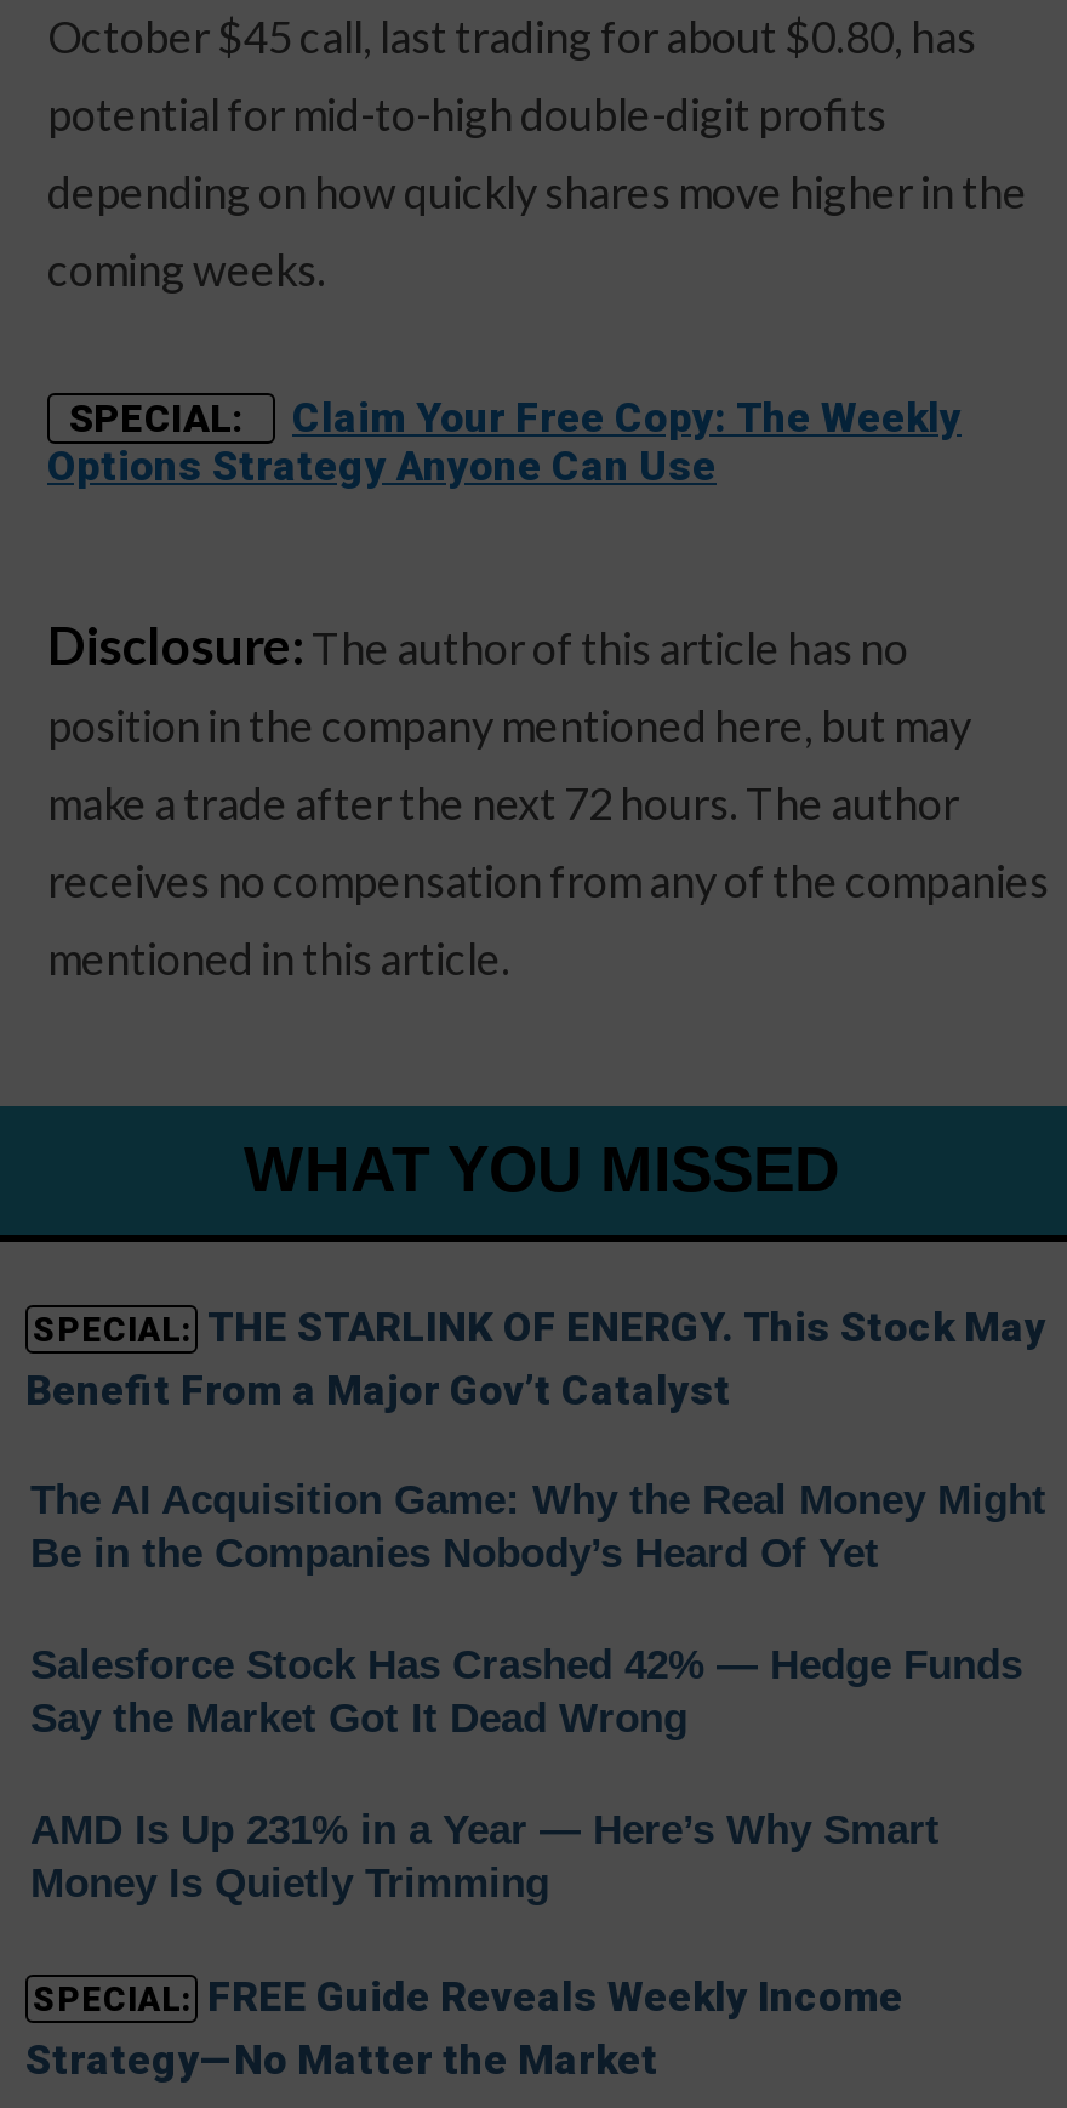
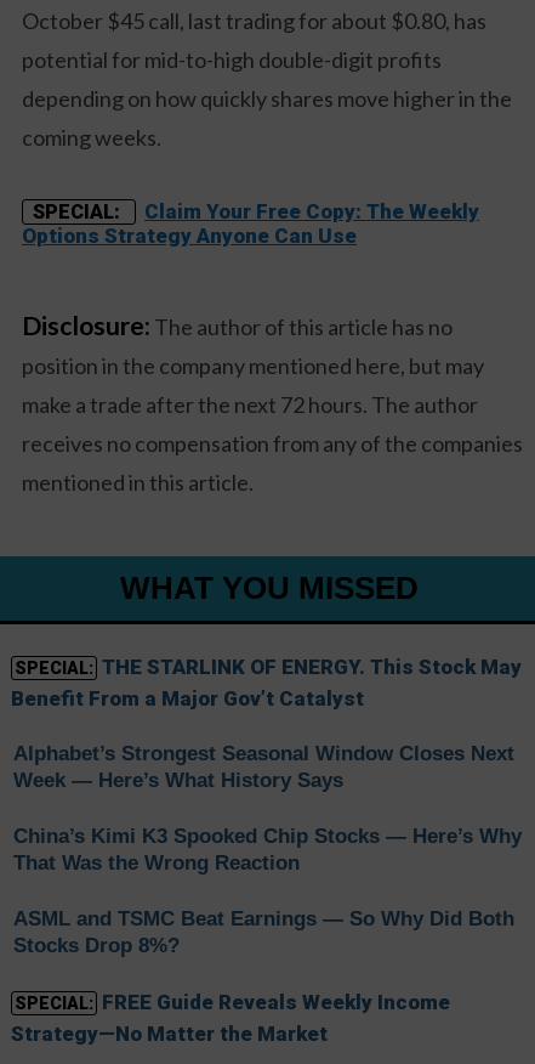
[30,1478,1046,1577] The AI Acquisition Game: Why the Real Money Might | Be in the Companies Nobody’s Heard Of Yet -> [13,742,514,792] Alphabet’s Strongest Seasonal Window Closes Next | Week — Here’s What History Says
[30,1643,1022,1742] Salesforce Stock Has Crashed 42% — Hedge Funds | Say the Market Got It Dead Wrong -> [13,825,522,875] China’s Kimi K3 Spooked Chip Stocks — Here’s Why | That Was the Wrong Reaction
[30,1808,940,1907] AMD Is Up 231% in a Year — Here’s Why Smart | Money Is Quietly Trimming -> [13,908,514,957] ASML and TSMC Beat Earnings — So Why Did Both | Stocks Drop 8%?

